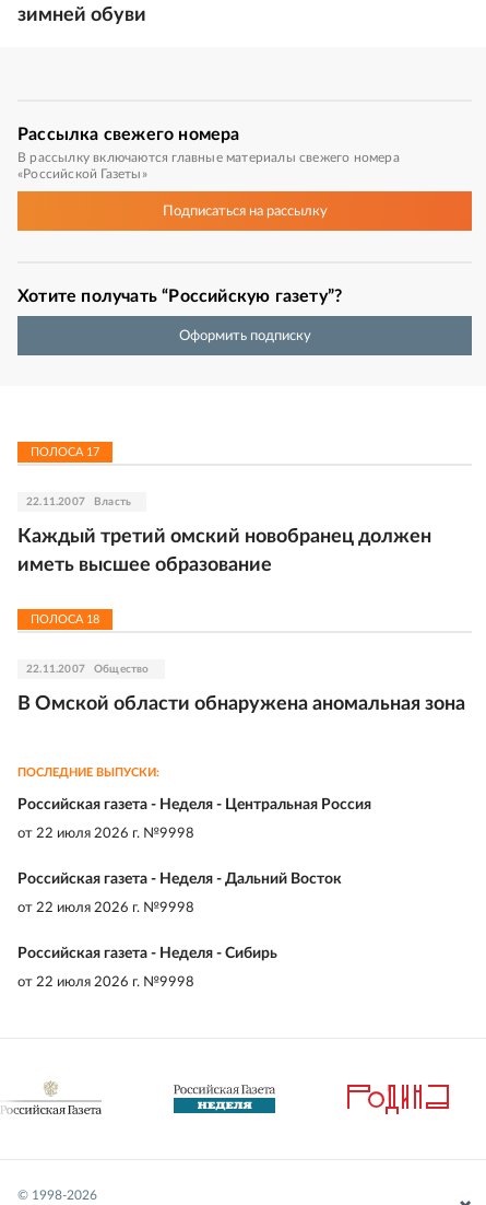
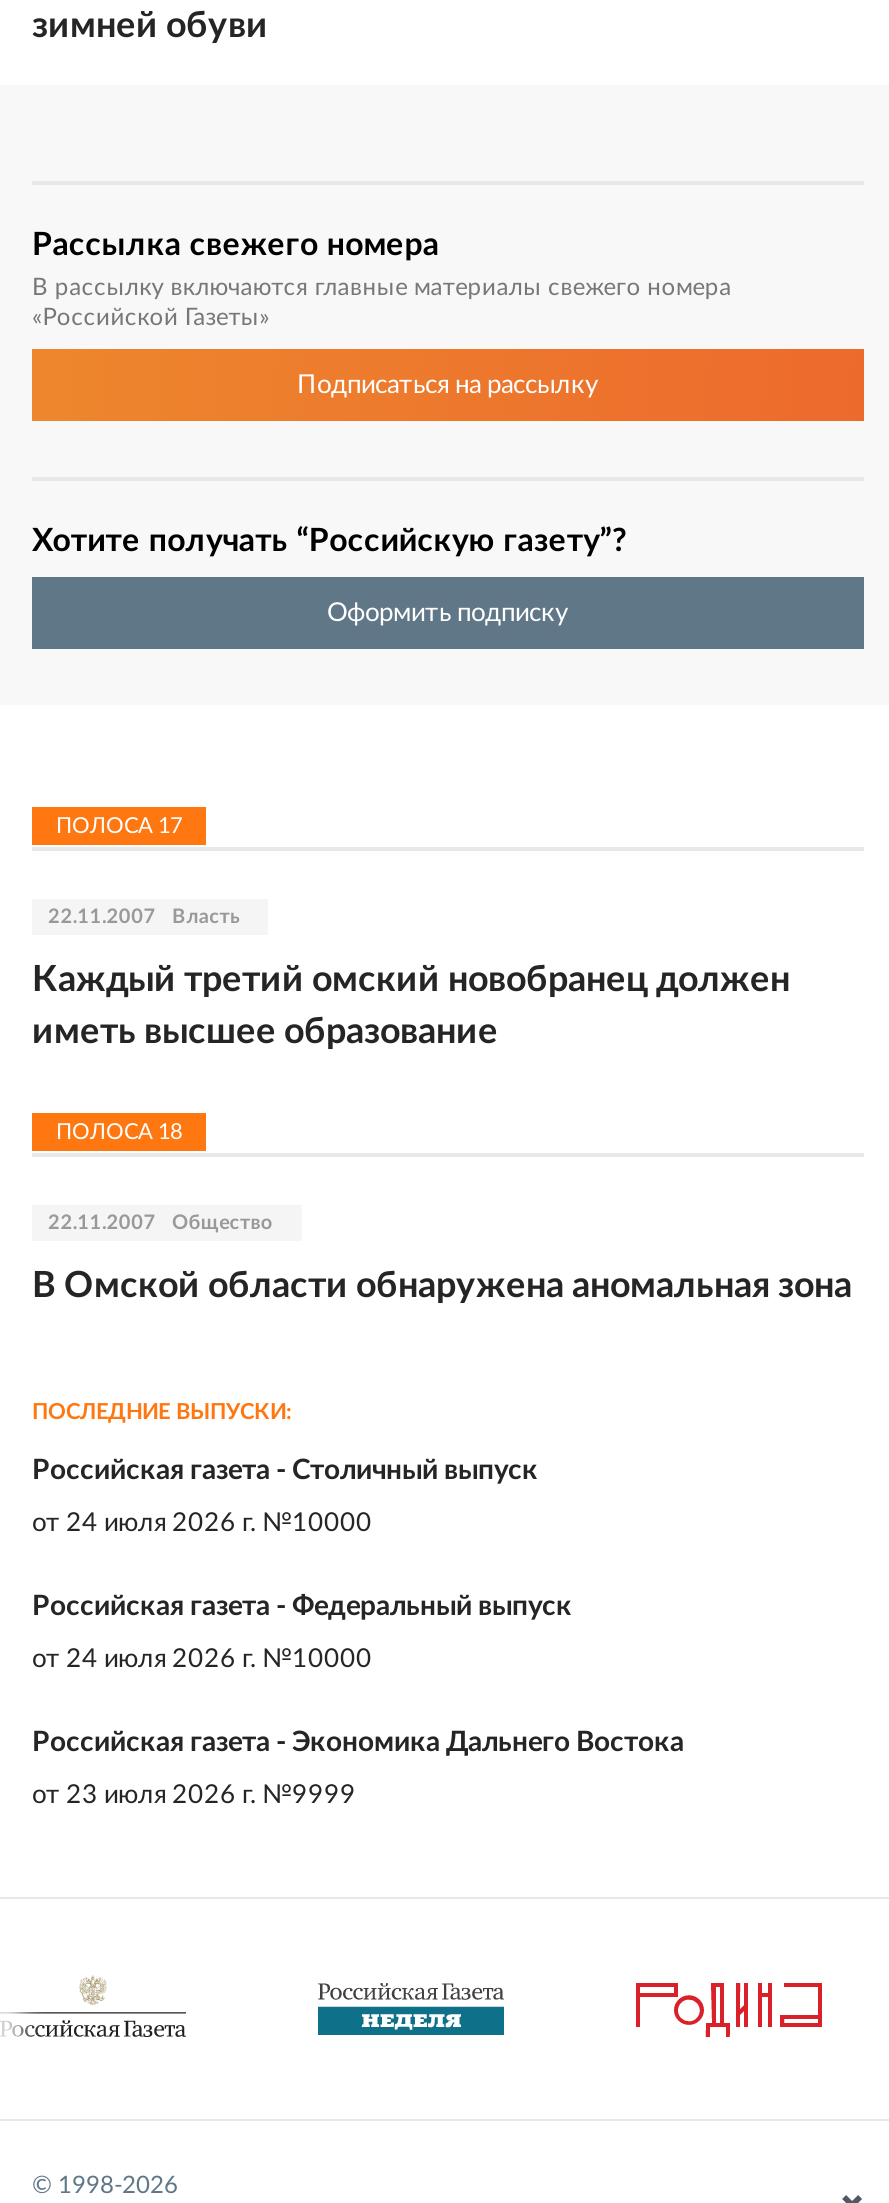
[17,797,371,812] Российская газета - Неделя - Центральная Россия -> [32,1457,538,1485] Российская газета - Столичный выпуск
[17,827,194,841] от 22 июля 2026 г. №9998 -> [32,1511,372,1537] от 24 июля 2026 г. №10000
[17,871,342,887] Российская газета - Неделя - Дальний Восток -> [32,1593,572,1621] Российская газета - Федеральный выпуск
[17,901,194,915] от 22 июля 2026 г. №9998 -> [32,1647,372,1673] от 24 июля 2026 г. №10000
[17,946,277,961] Российская газета - Неделя - Сибирь -> [32,1729,684,1757] Российская газета - Экономика Дальнего Востока
[17,975,194,990] от 22 июля 2026 г. №9998 -> [32,1783,356,1809] от 23 июля 2026 г. №9999

